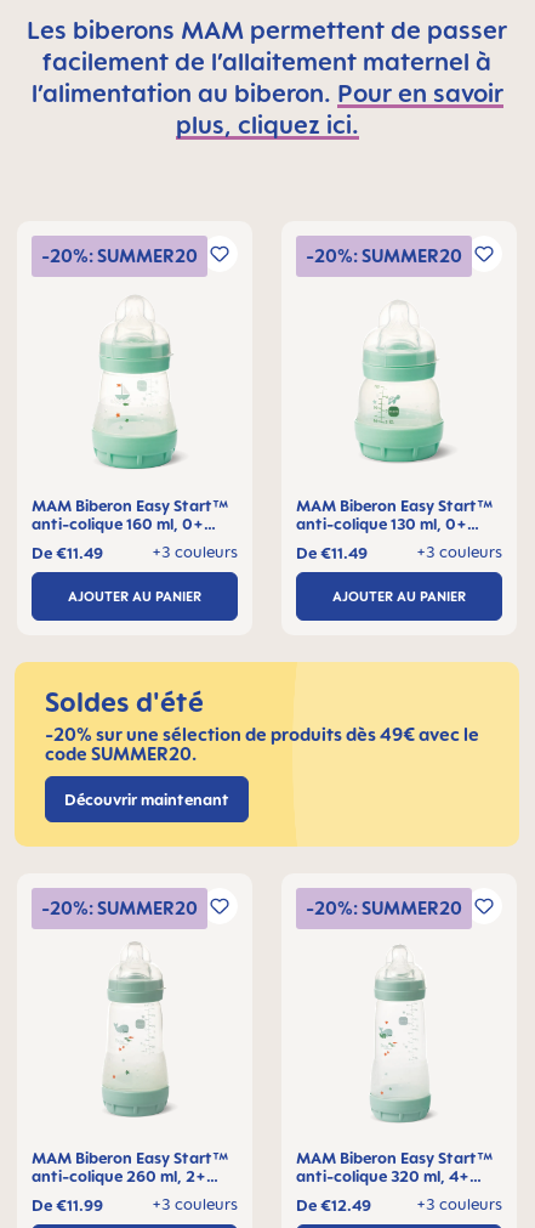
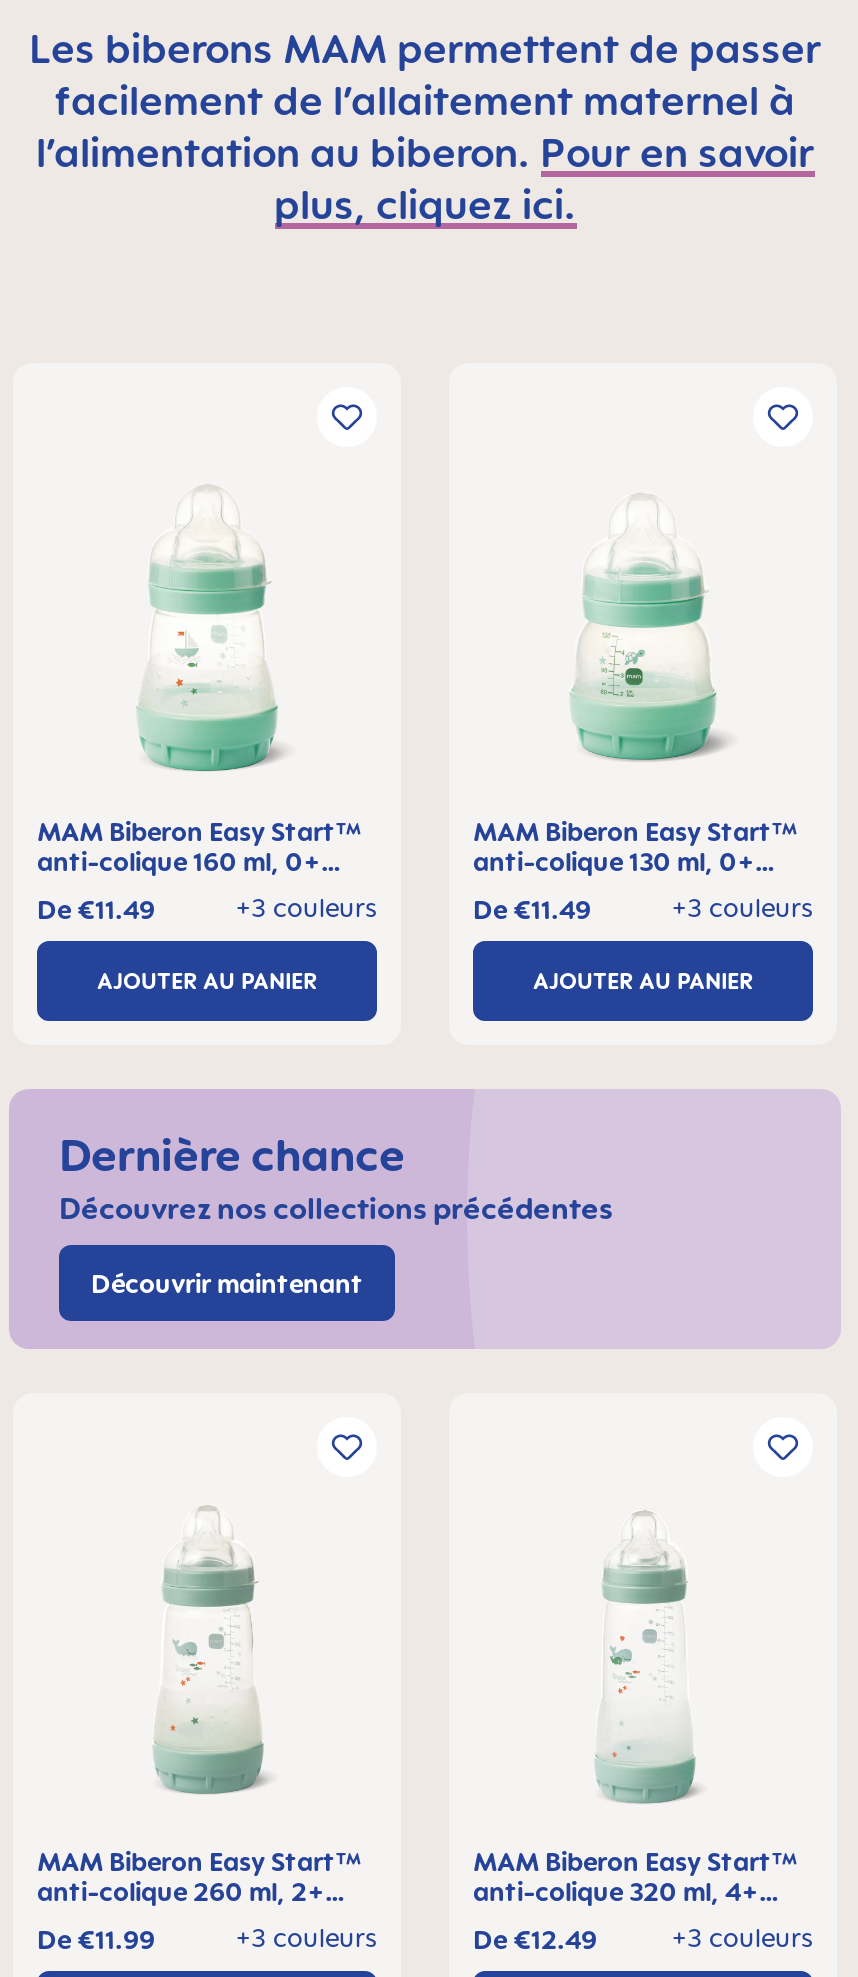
[41,245,198,266] -20%: SUMMER20 -> none
[306,245,462,266] -20%: SUMMER20 -> none
[15,662,519,847] [image] | Soldes d'été | -20% sur une sélection de produits dès 49€ avec le | code SUMMER20. -> [9,1089,839,1349] [image] | Dernière chance | Découvrez nos collections précédentes
[41,898,198,918] -20%: SUMMER20 -> none
[306,898,462,918] -20%: SUMMER20 -> none

